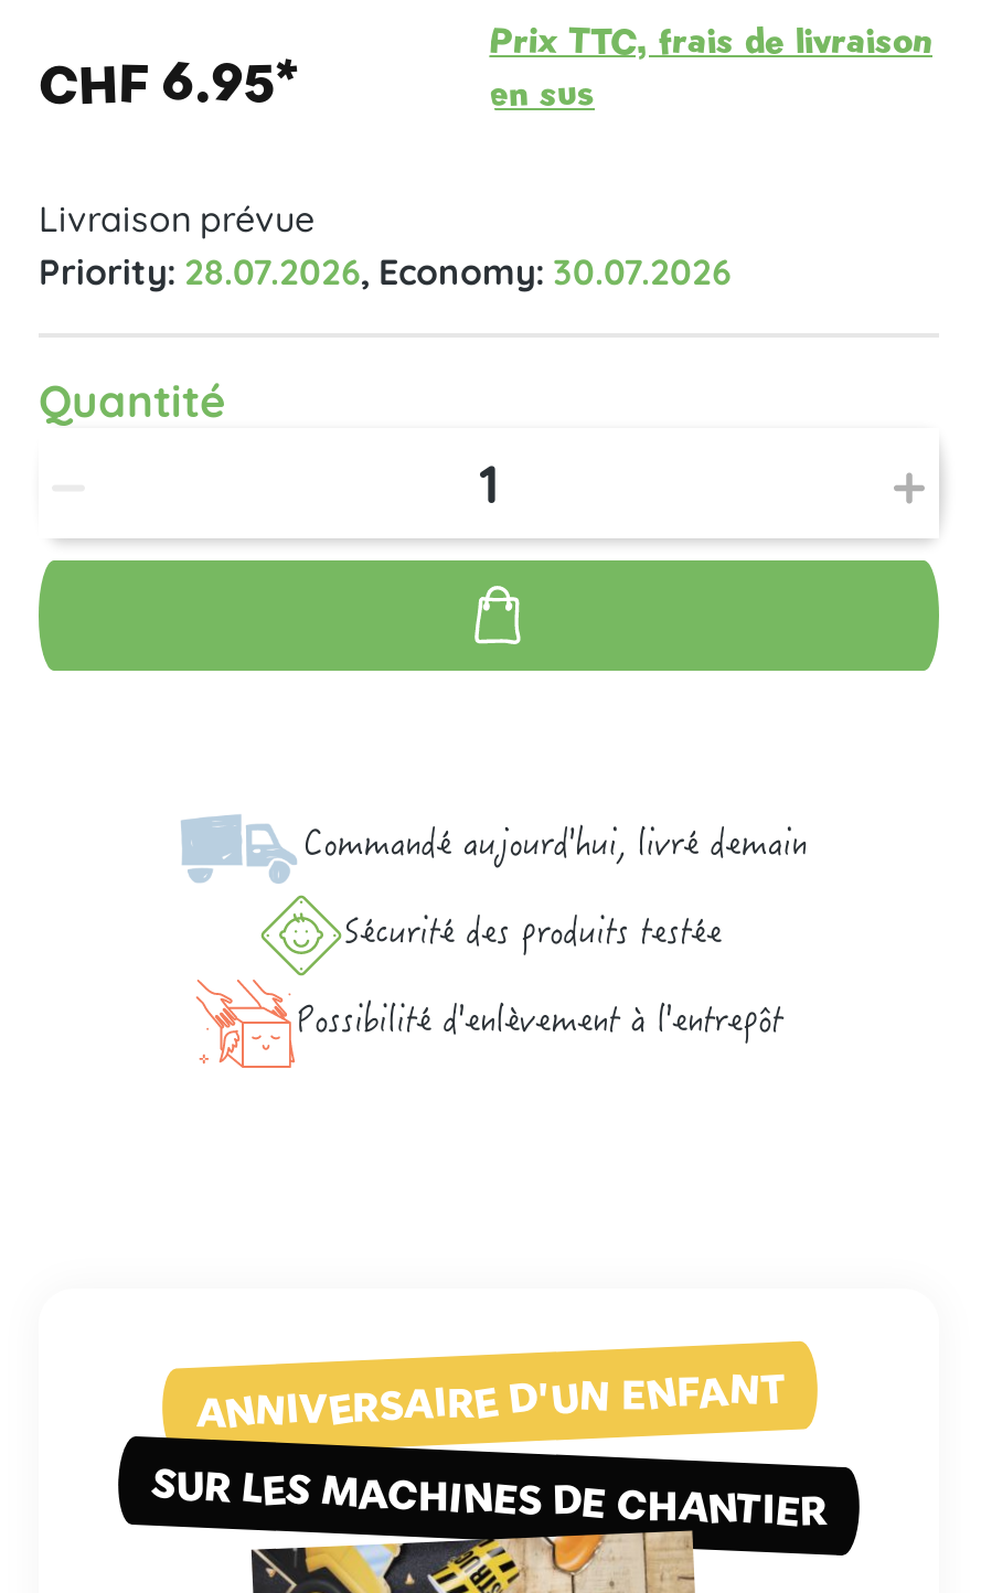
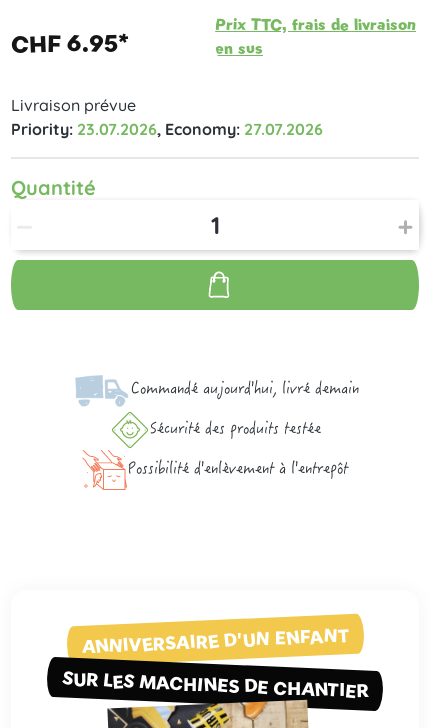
[39,249,732,293] Priority: 28.07.2026, Economy: 30.07.2026 -> [11,119,323,139] Priority: 23.07.2026, Economy: 27.07.2026

